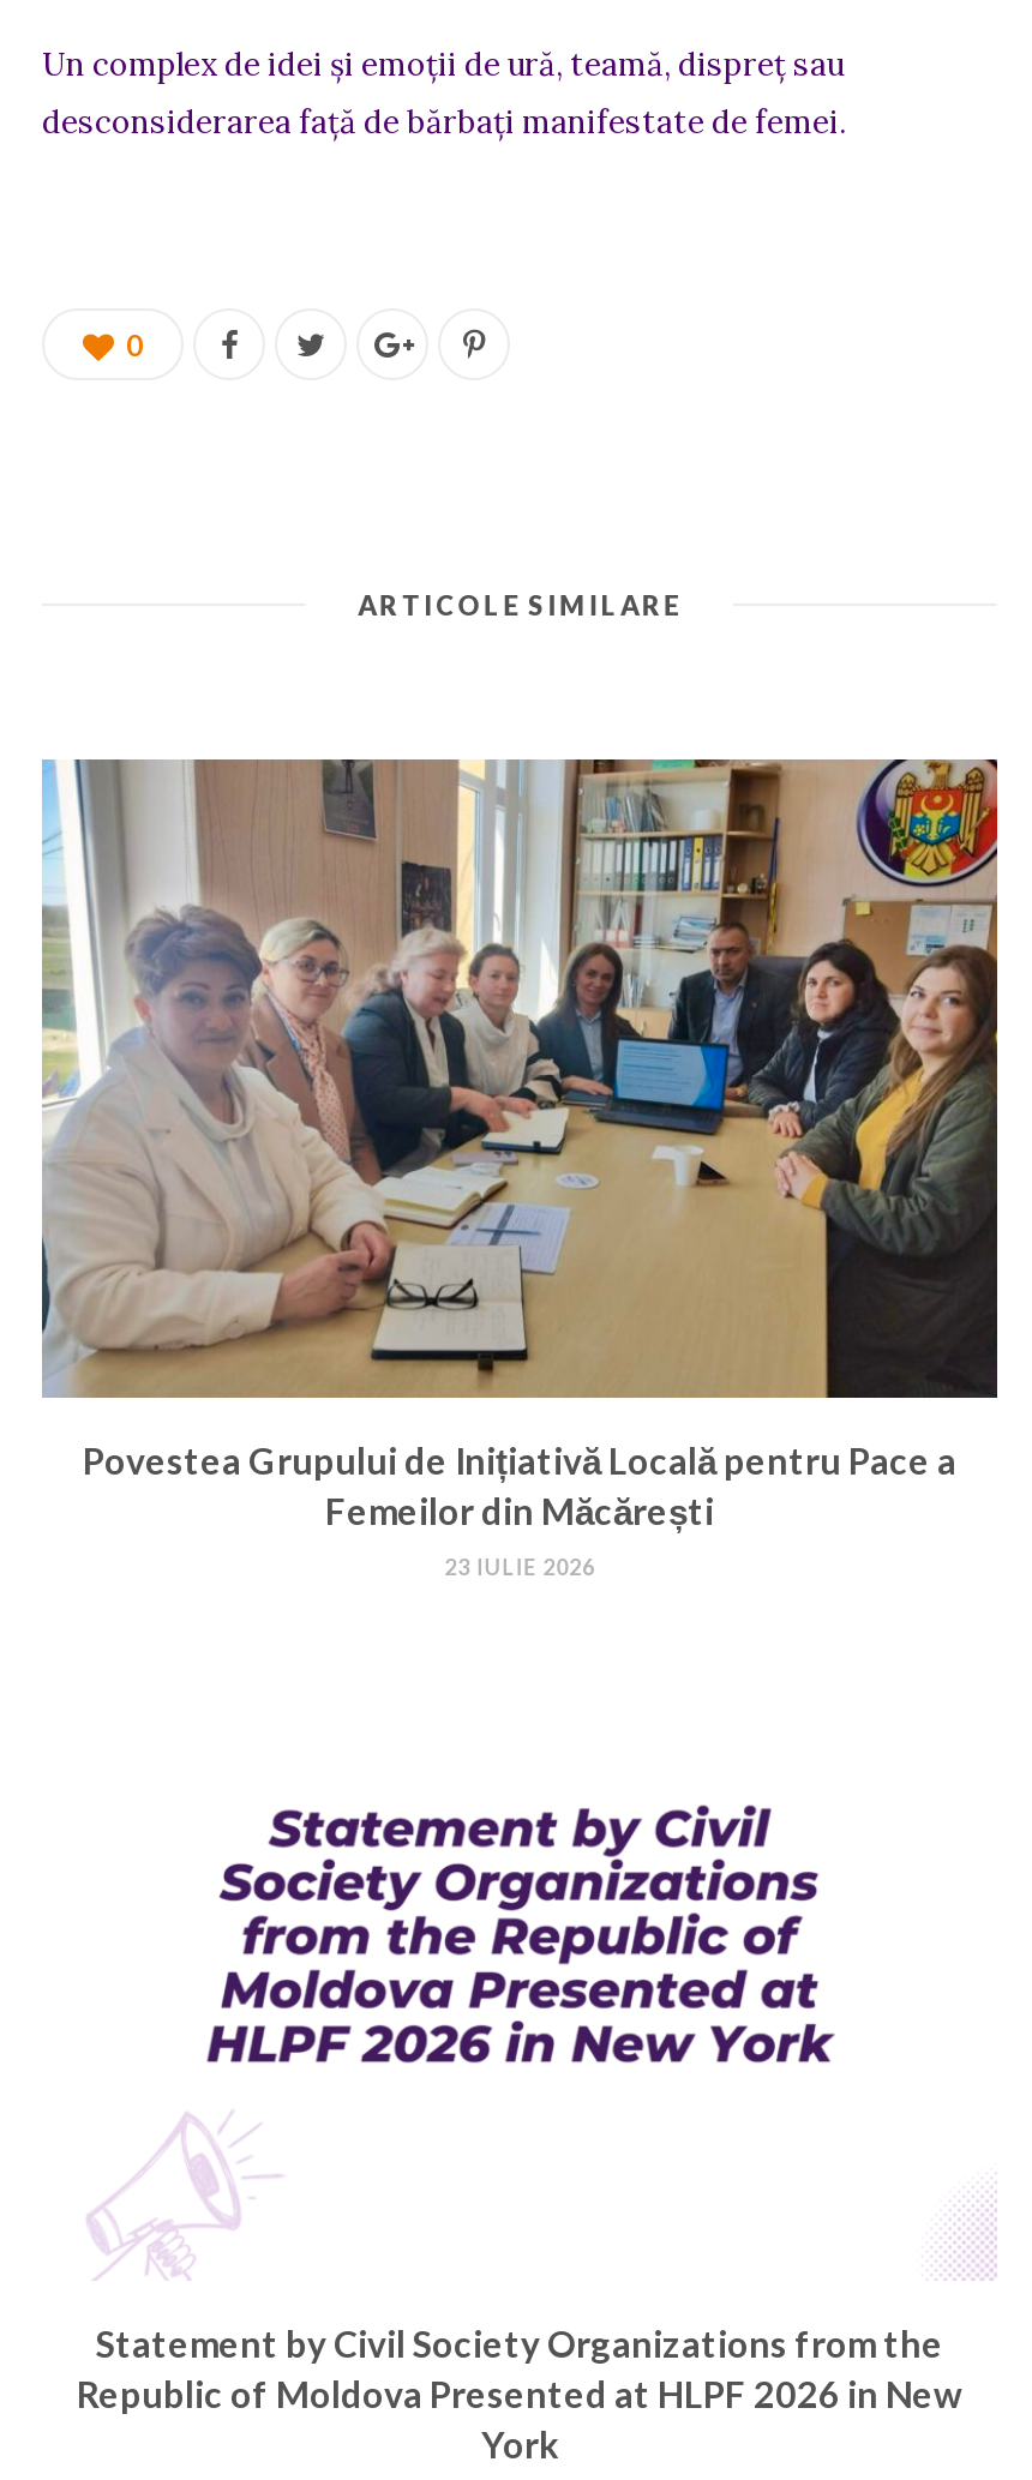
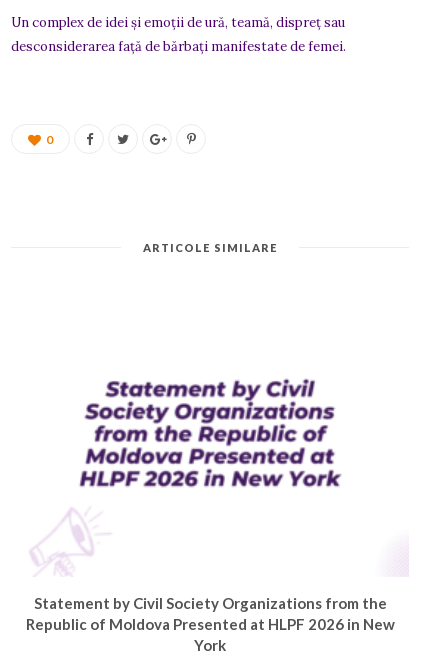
[40,757,1000,1580] [image] | Povestea Grupului de Inițiativă Locală pentru Pace a | Femeilor din Măcărești | 23 IULIE 2026 -> none

